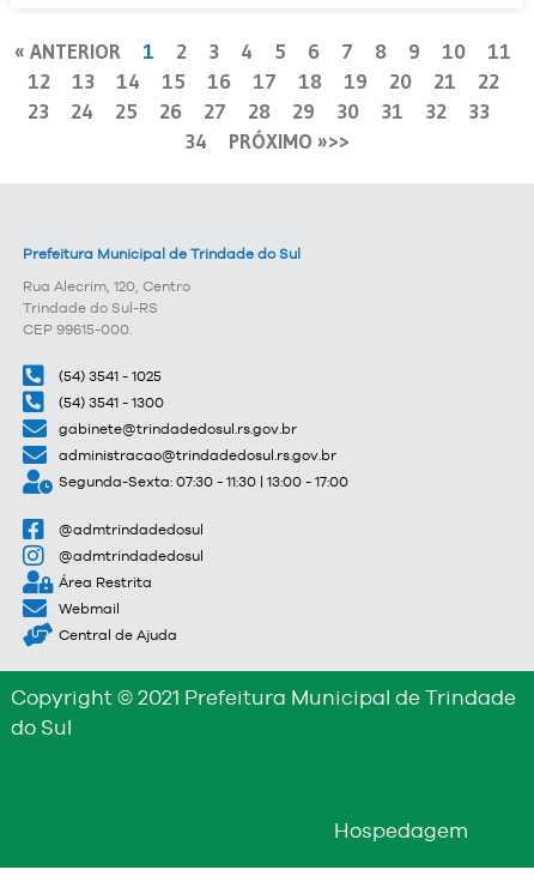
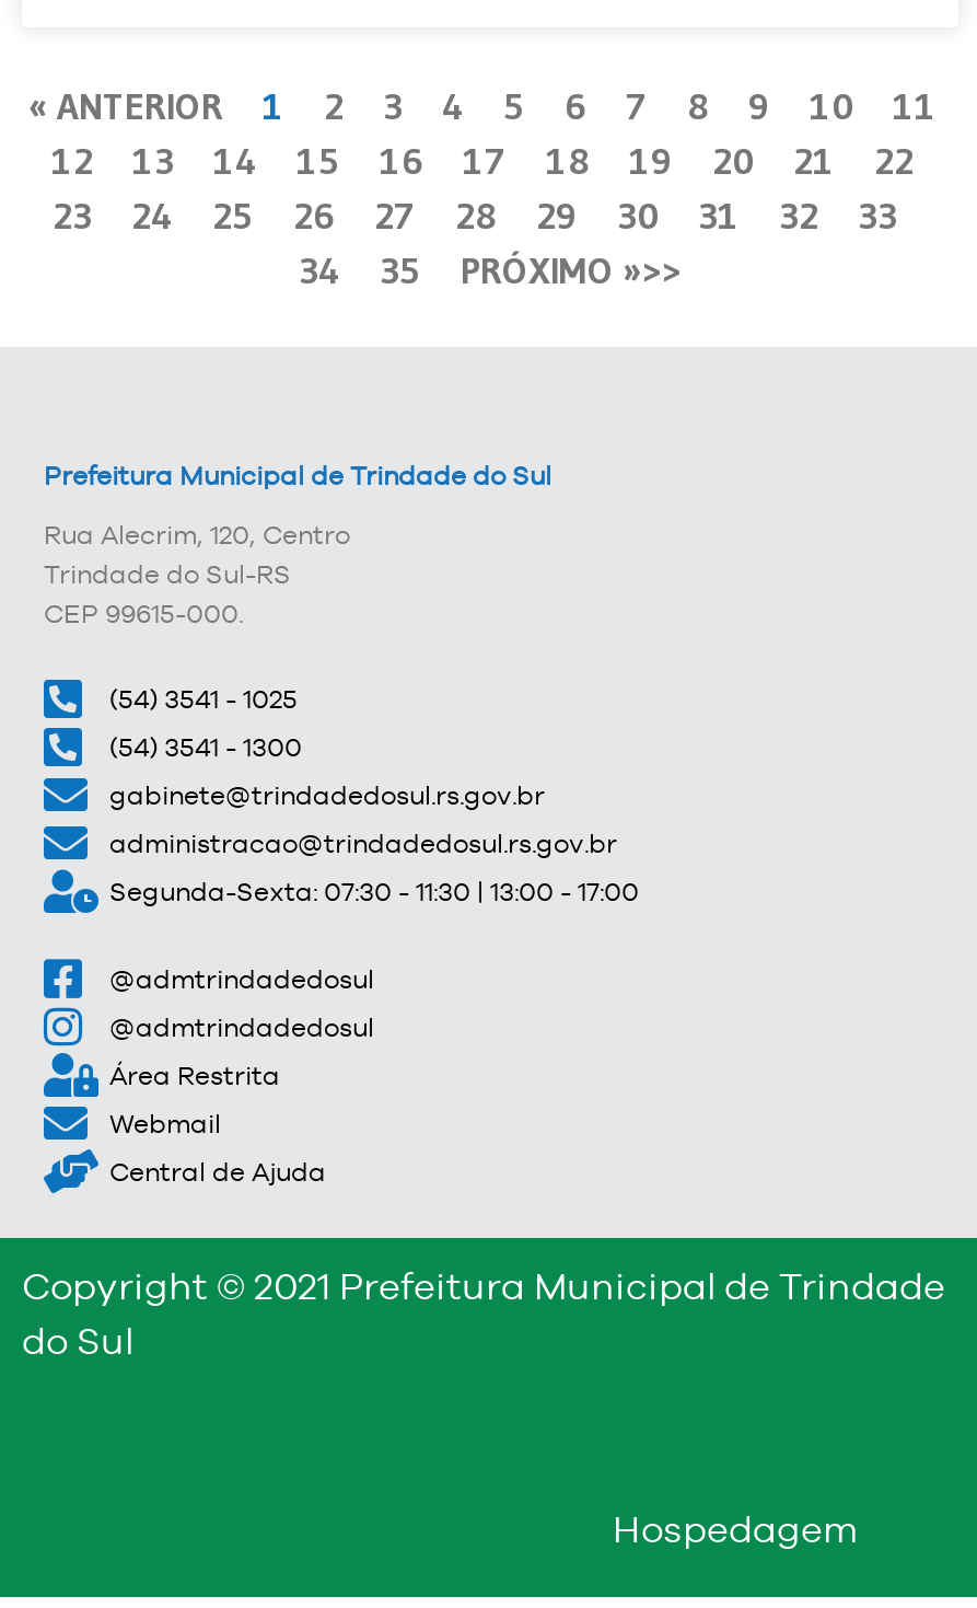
none -> [380,246,421,292] 35

